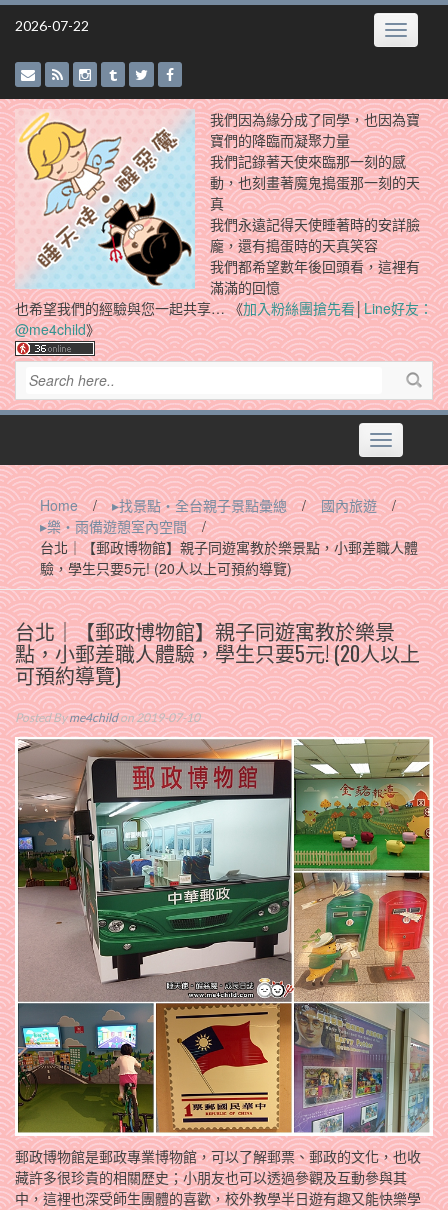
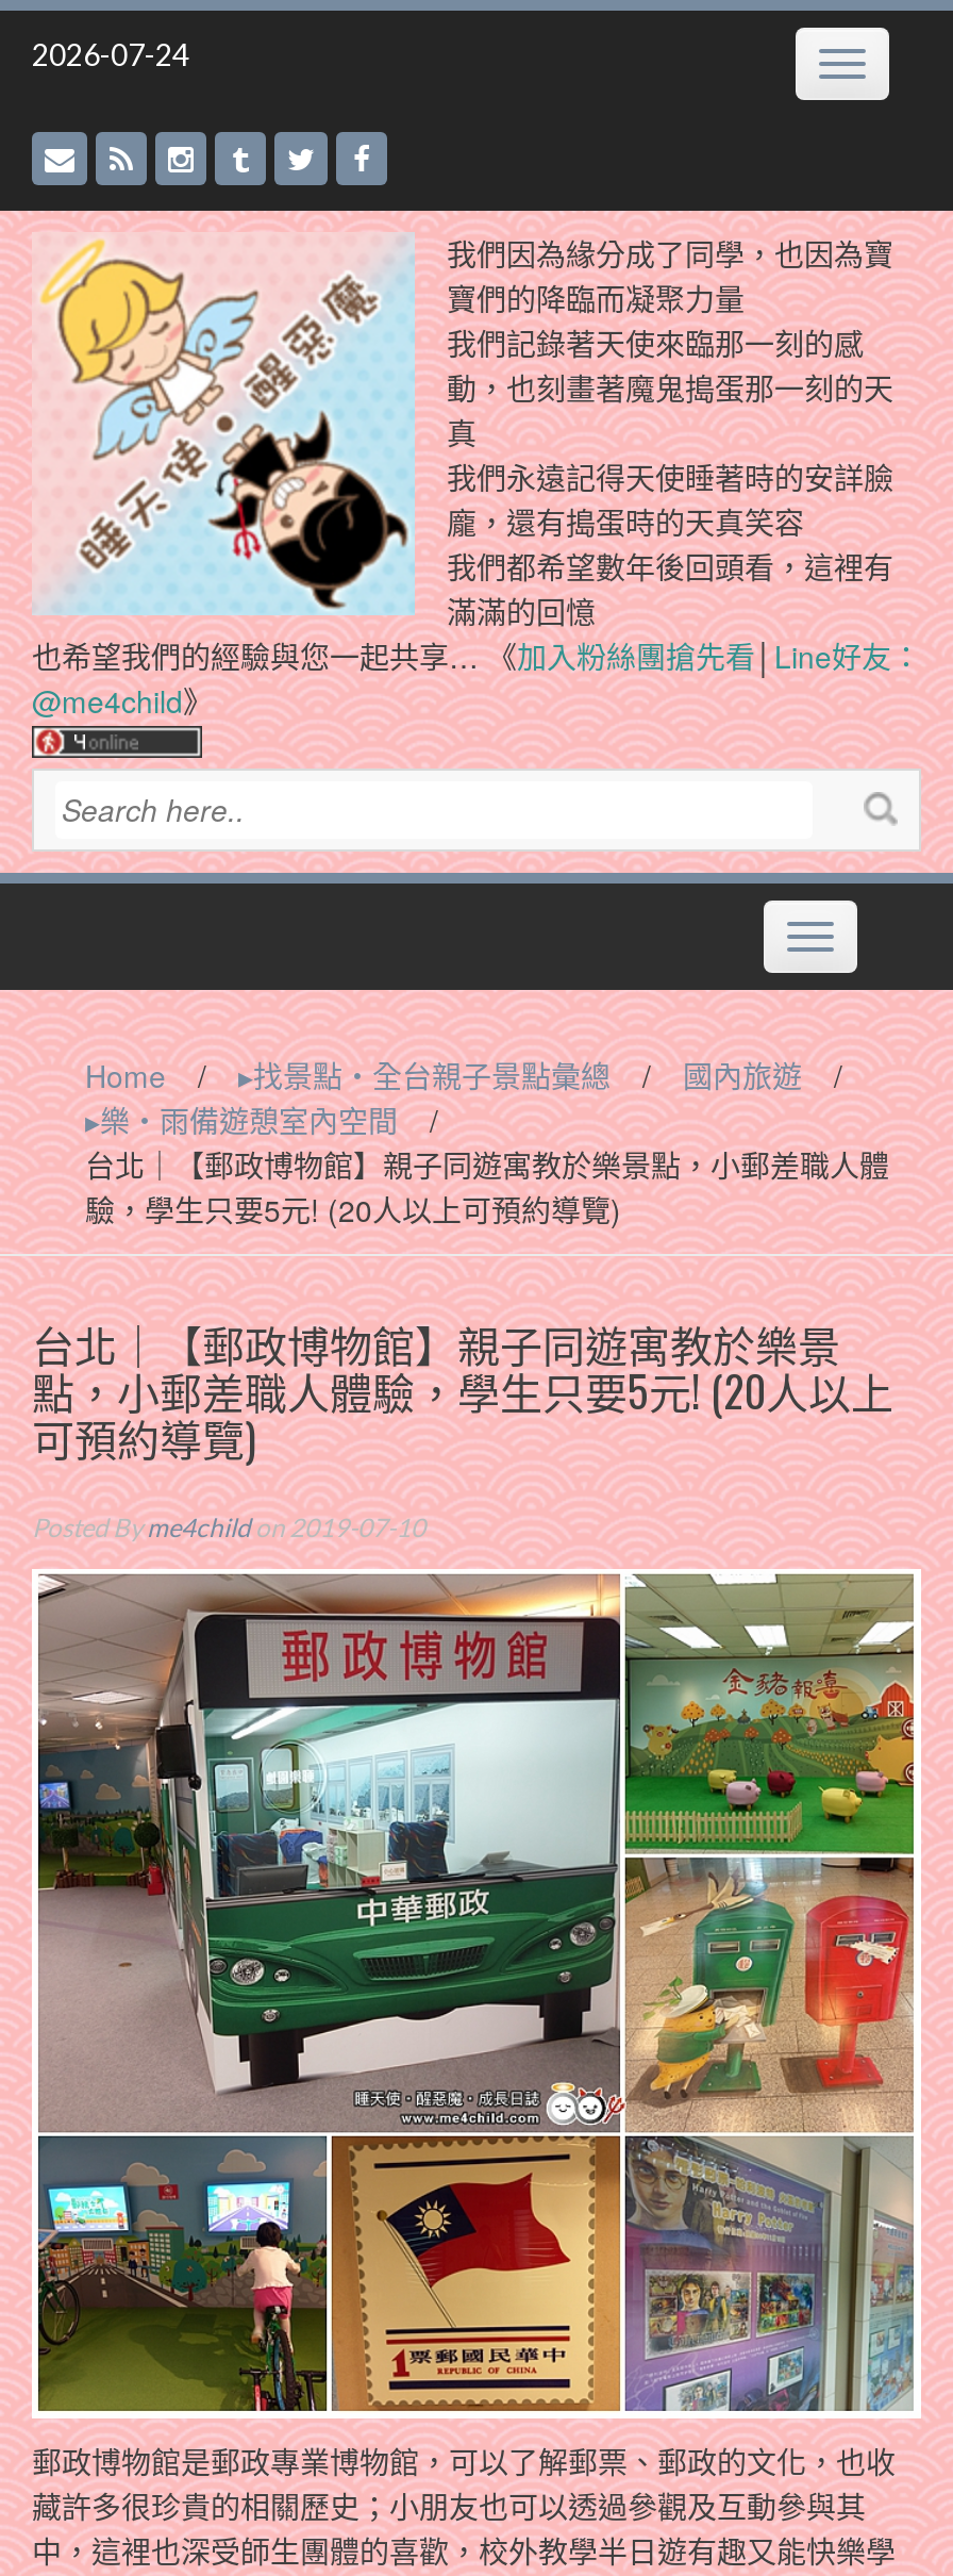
[15,17,89,34] 2026-07-22 -> [32,36,189,72] 2026-07-24

